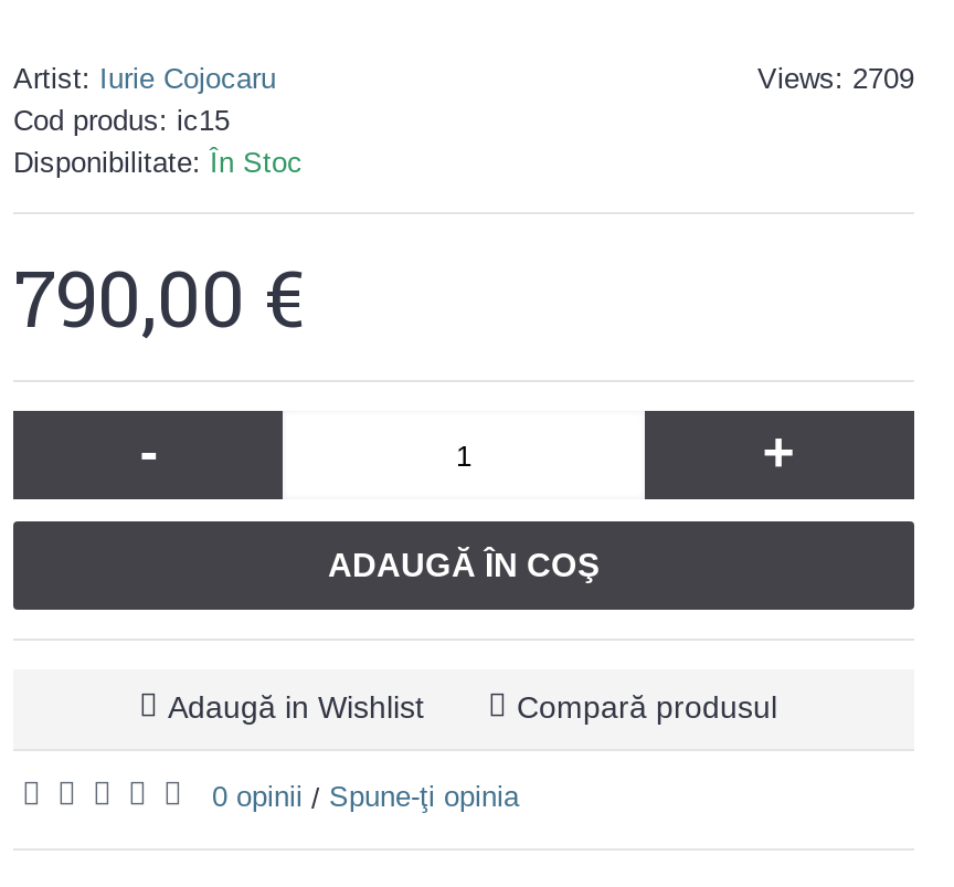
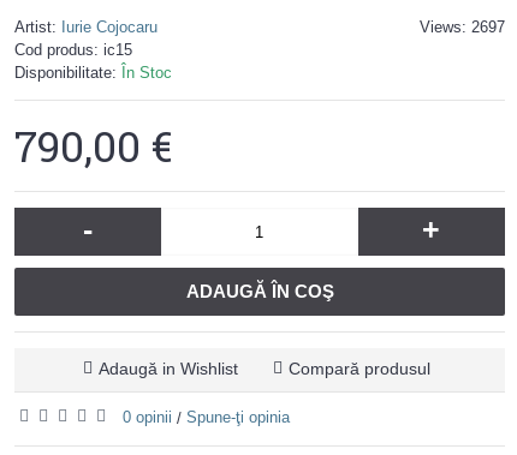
[757,62,914,95] Views: 2709 -> [420,18,505,36] Views: 2697

